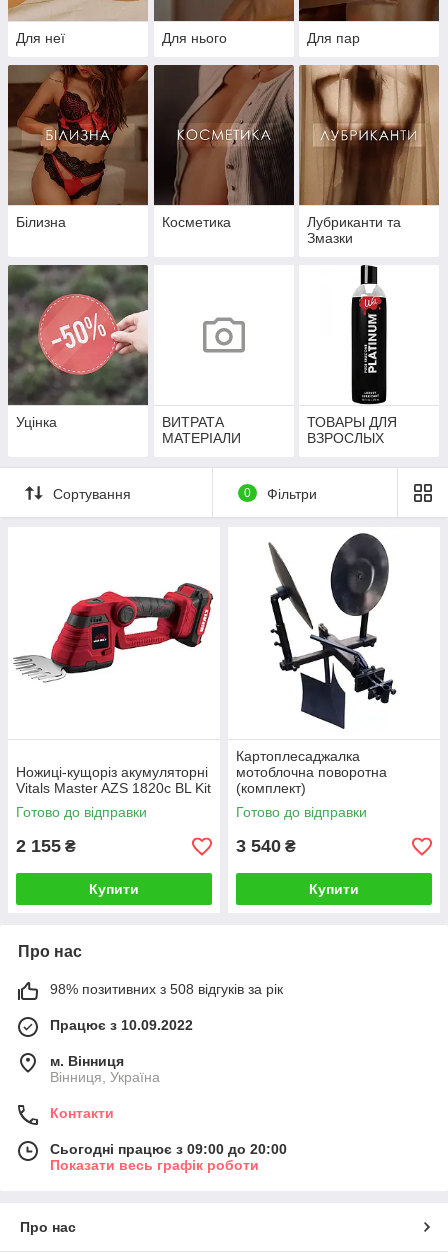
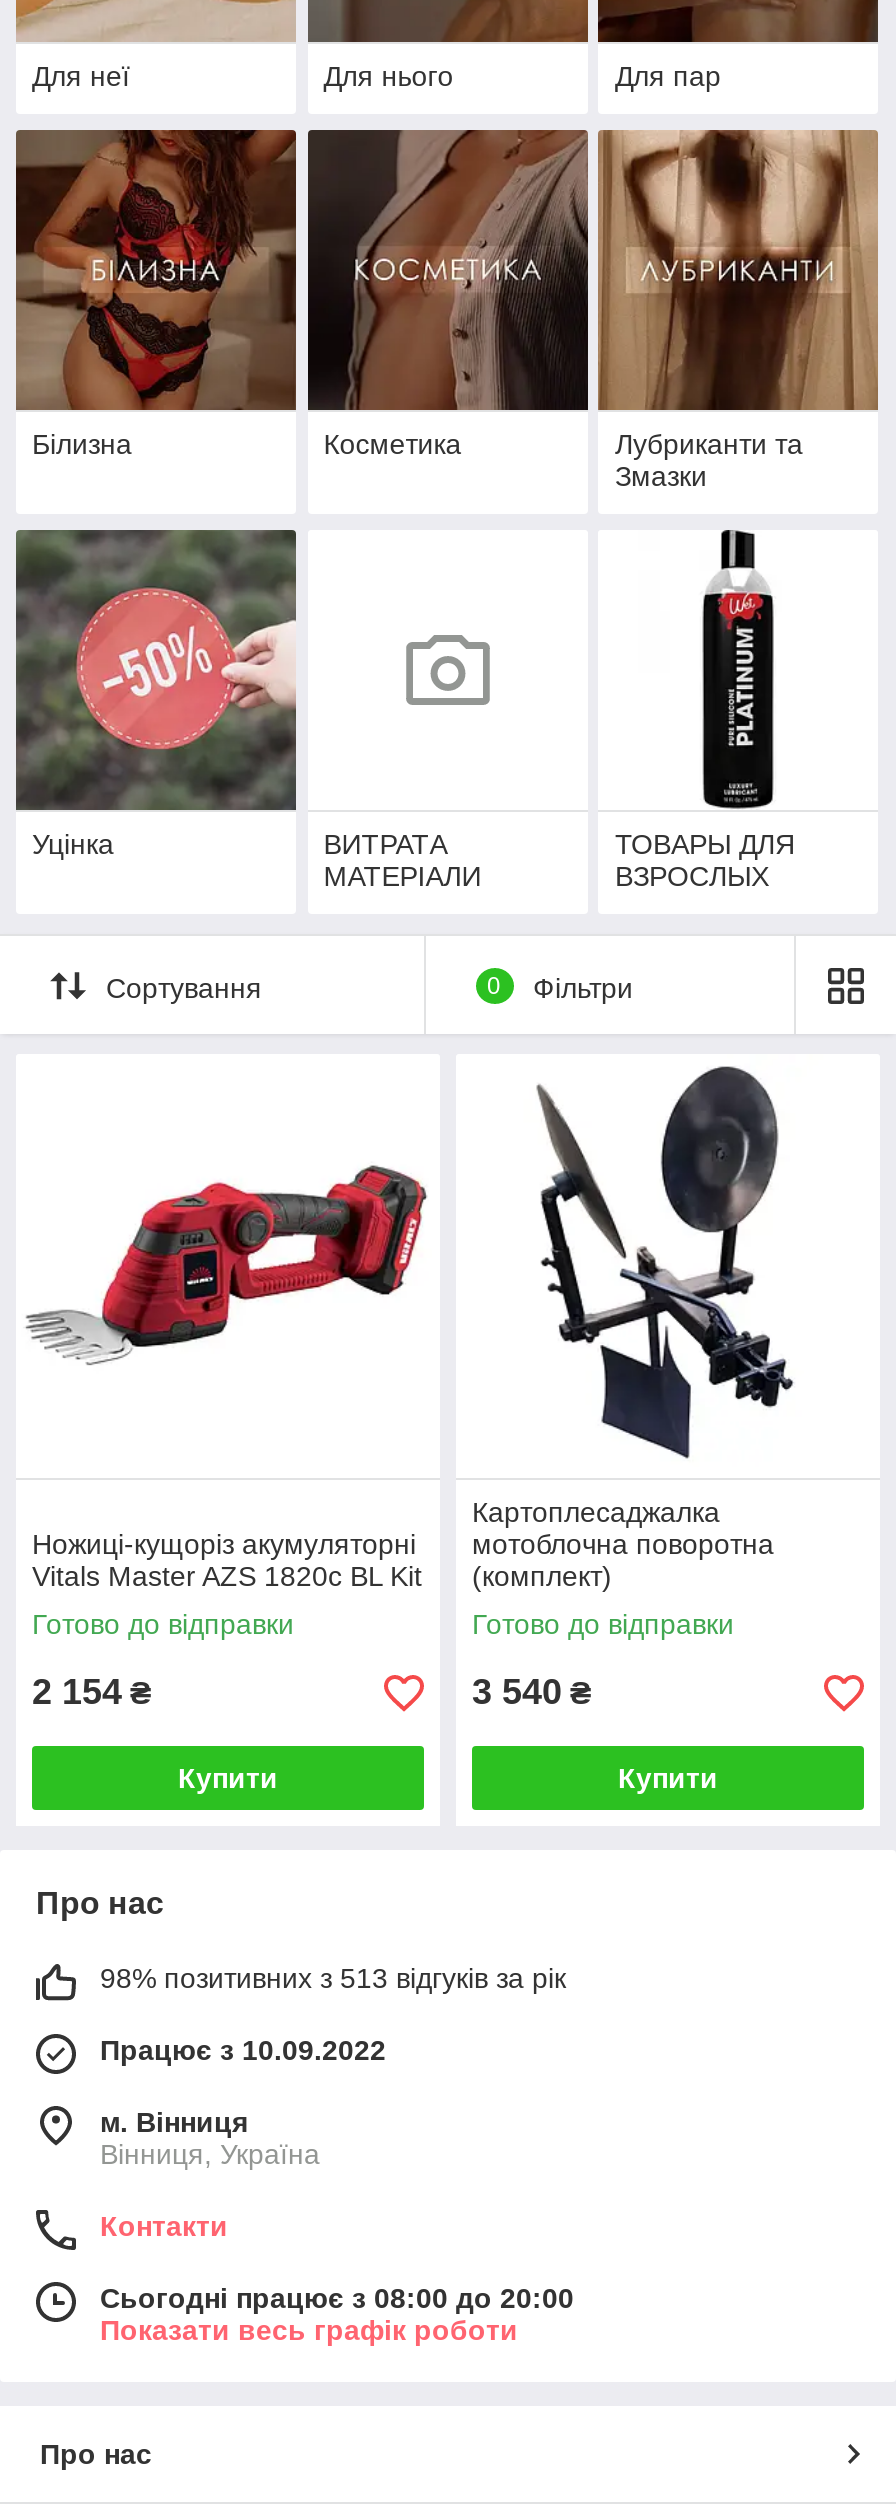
[16,836,76,856] 2 155 ₴ -> [32,1672,152,1712] 2 154 ₴
[50,981,283,997] 98% позитивних з 508 відгуків за рік -> [100,1962,566,1994] 98% позитивних з 513 відгуків за рік
[50,1141,287,1157] Сьогодні працює з 09:00 до 20:00 -> [100,2282,574,2314] Сьогодні працює з 08:00 до 20:00

